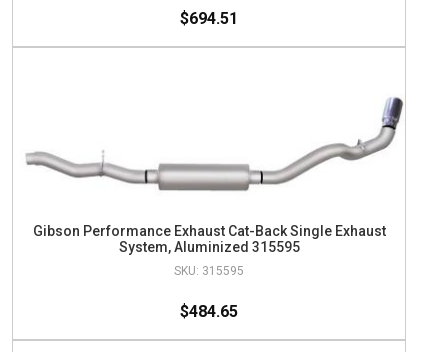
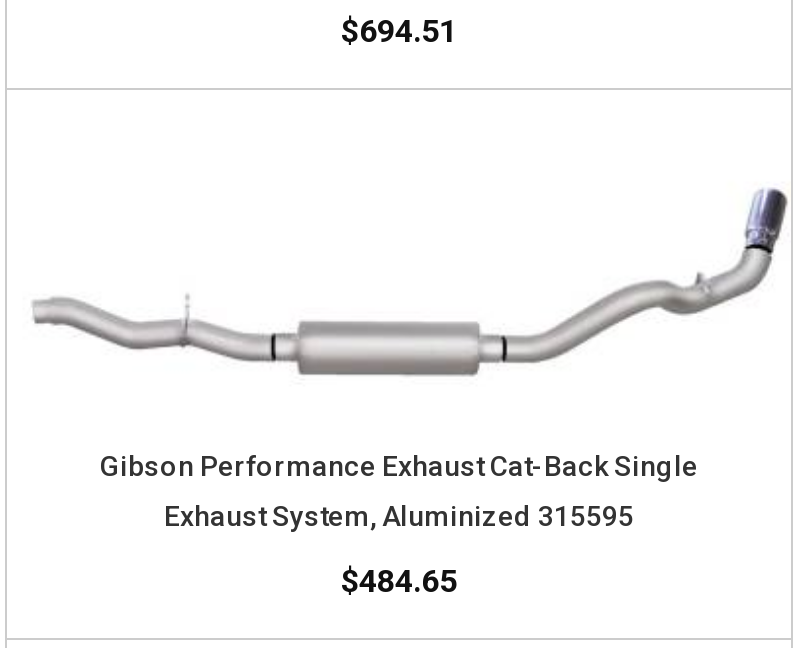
[32,223,385,255] Gibson Performance Exhaust Cat-Back Single Exhaust | System, Aluminized 315595 -> [100,451,698,483] Gibson Performance Exhaust Cat-Back Single
[202,264,244,278] 315595 -> [164,501,634,533] Exhaust System, Aluminized 315595

